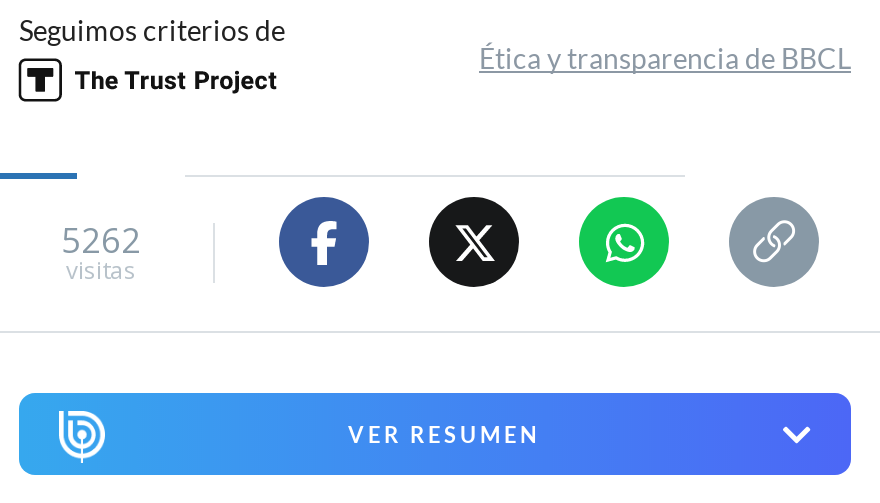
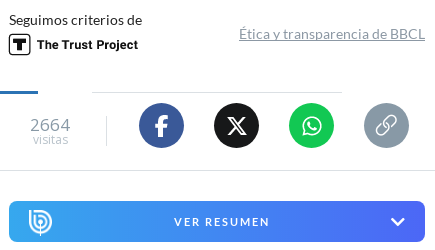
[61,217,141,263] 5262 -> [30,113,70,136] 2664

